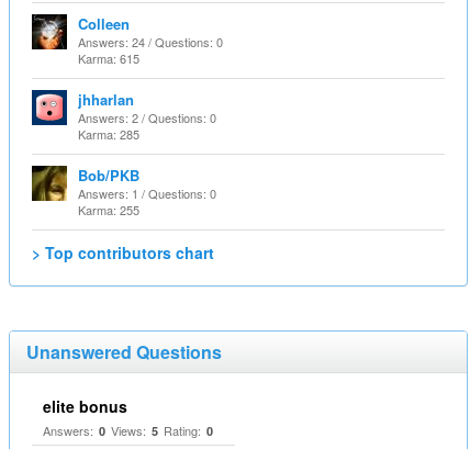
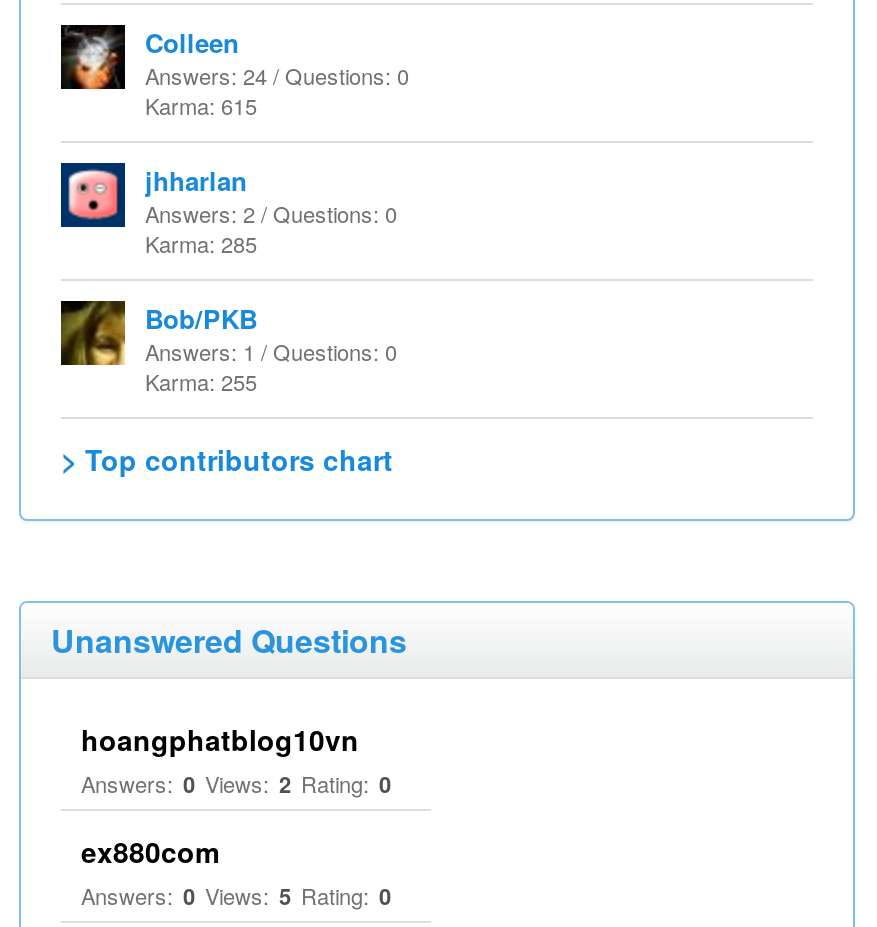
[43,395,127,417] elite bonus -> [81,719,391,871] hoangphatblog10vn | Answers: 0 Views: 2 Rating: 0 | ex880com

